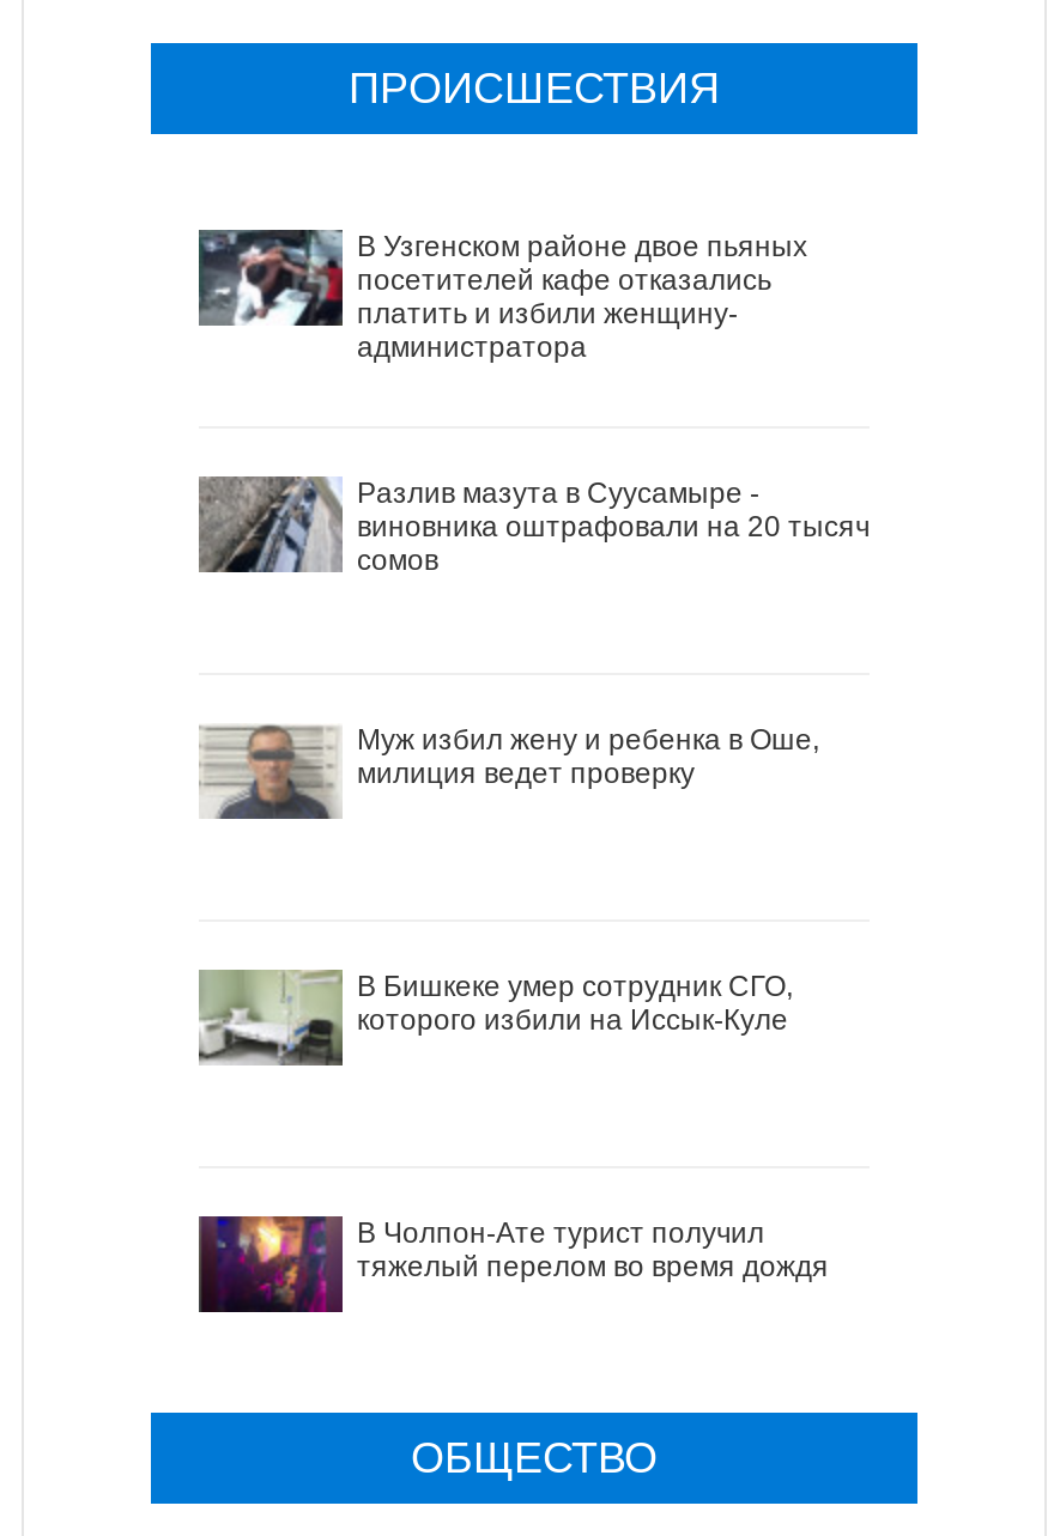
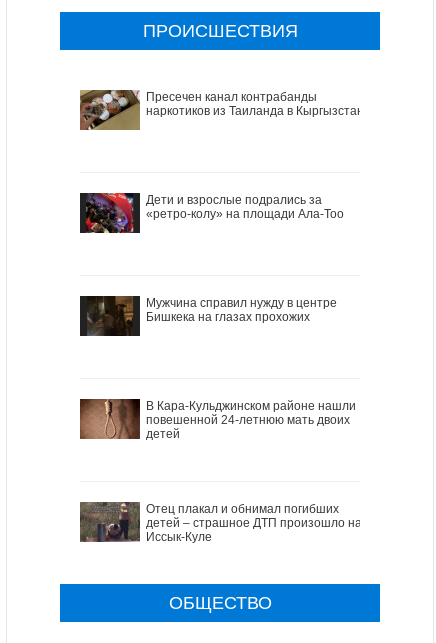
[196,229,807,363] [image] | В Узгенском районе двое пьяных | посетителей кафе отказались | платить и избили женщину- | администратора -> [79,90,364,131] [image] | Пресечен канал контрабанды | наркотиков из Таиланда в Кыргызстан
[199,474,870,577] [image] | Разлив мазута в Суусамыре - | виновника оштрафовали на 20 тысяч | сомов -> [80,192,344,234] [image] | Дети и взрослые подрались за | «ретро-колу» на площади Ала-Тоо
[199,723,819,819] [image] | Муж избил жену и ребенка в Оше, | милиция ведет проверку -> [79,295,337,337] [image] | Мужчина справил нужду в центре | Бишкека на глазах прохожих
[199,969,793,1066] [image] | В Бишкеке умер сотрудник СГО, | которого избили на Иссык-Куле -> [79,399,356,441] [image] | В Кара-Кульджинском районе нашли | повешенной 24-летнюю мать двоих | детей
[201,1214,829,1315] [image] | В Чолпон-Ате турист получил | тяжелый перелом во время дождя -> [80,501,362,544] [image] | Отец плакал и обнимал погибших | детей – страшное ДТП произошло на | Иссык-Куле

